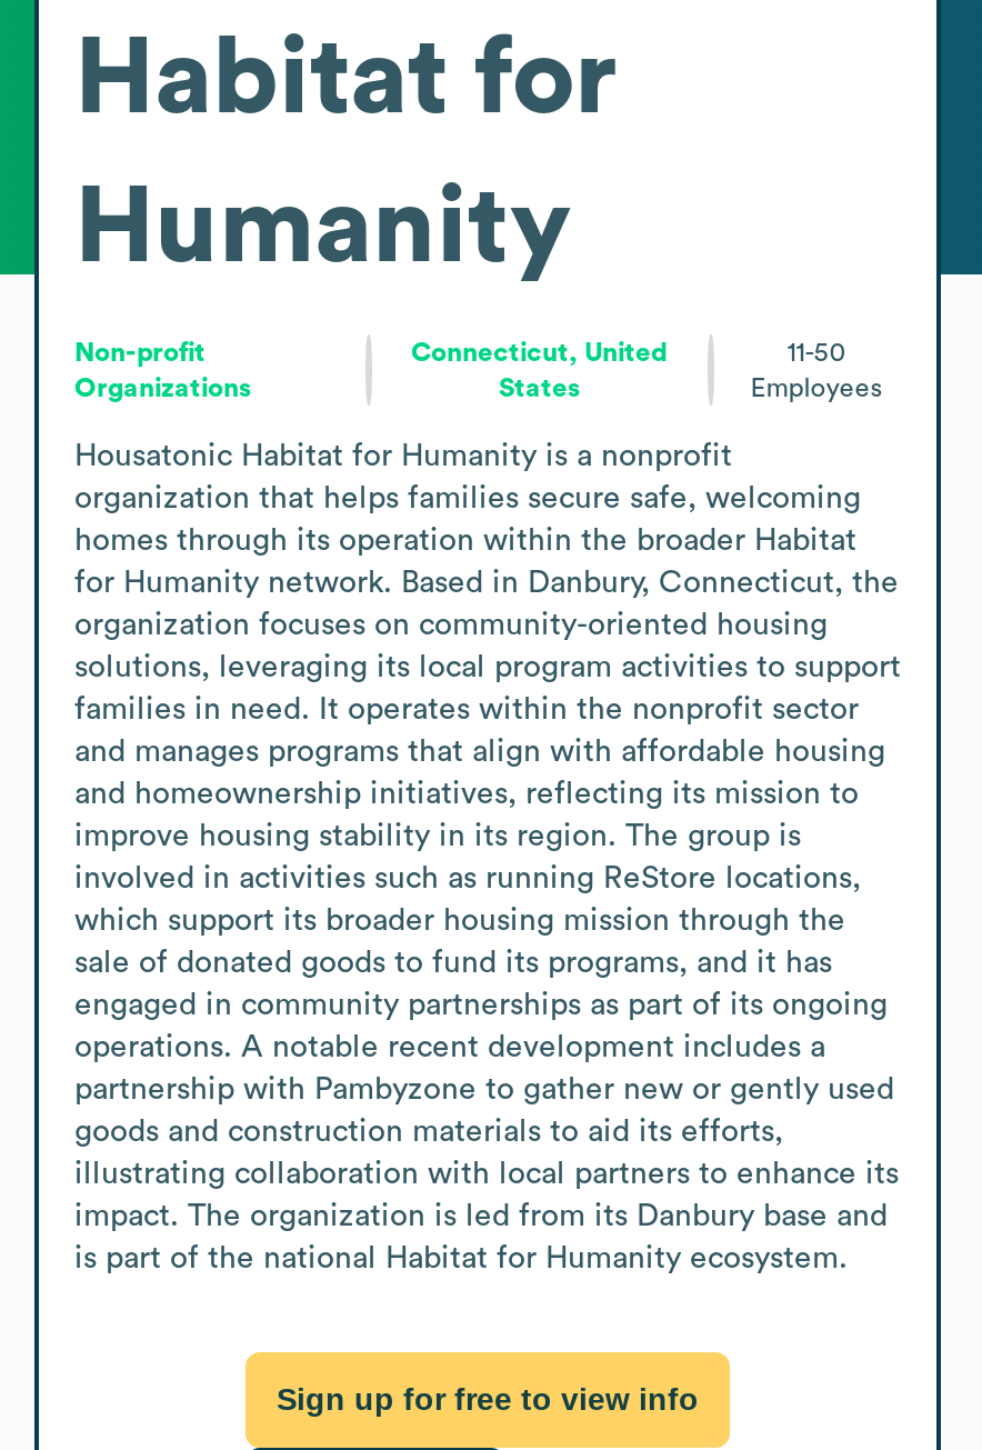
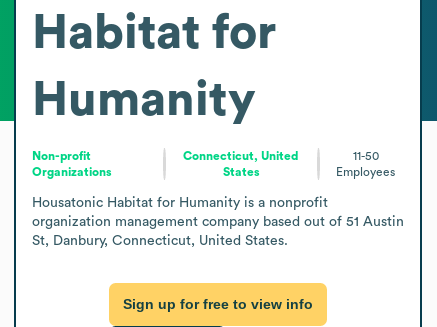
[74,483,901,1274] organization that helps families secure safe, welcoming | homes through its operation within the broader Habitat | for Humanity network. Based in Danbury, Connecticut, the | organization focuses on community-oriented housing | solutions, leveraging its local program activities to support | families in need. It operates within the nonprofit sector | and manages programs that align with affordable housing | and homeownership initiatives, reflecting its mission to | improve housing stability in its region. The group is | involved in activities such as running ReStore locations, | which support its broader housing mission through the | sale of donated goods to fund its programs, and it has | engaged in community partnerships as part of its ongoing | operations. A notable recent development includes a | partnership with Pambyzone to gather new or gently used | goods and construction materials to aid its efforts, | illustrating collaboration with local partners to enhance its | impact. The organization is led from its Danbury base and | is part of the national Habitat for Humanity ecosystem. -> [32,215,404,248] organization management company based out of 51 Austin | St, Danbury, Connecticut, United States.

